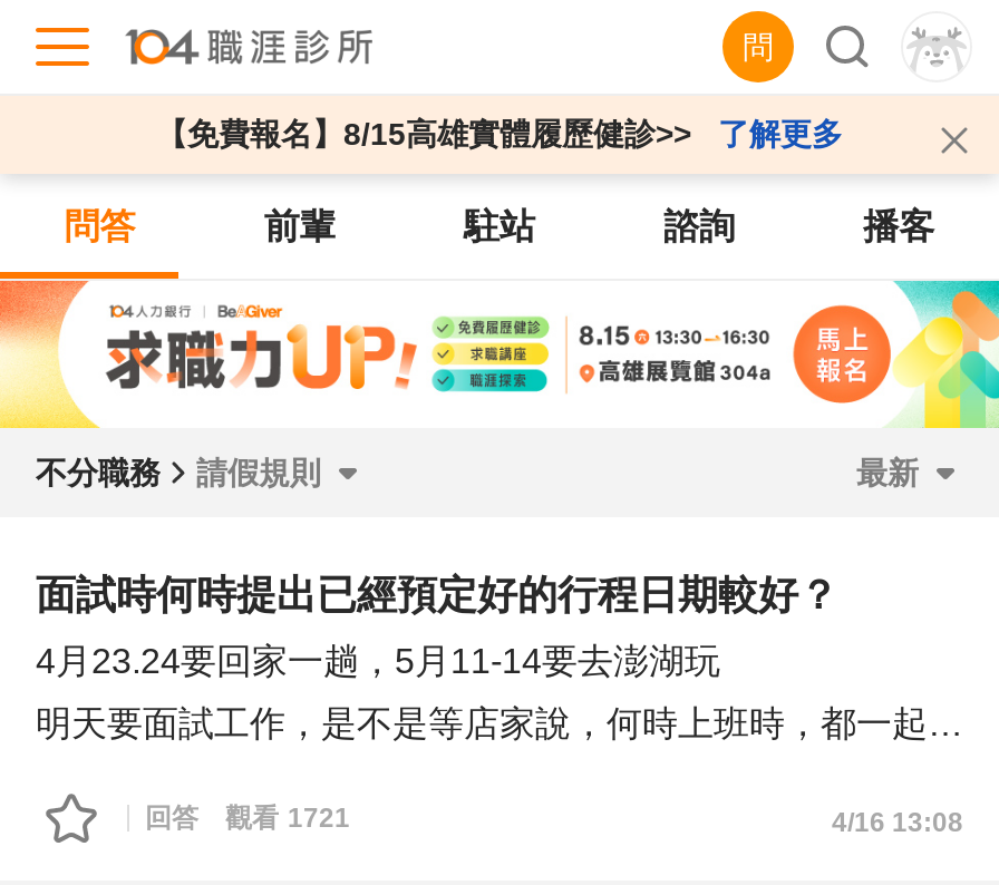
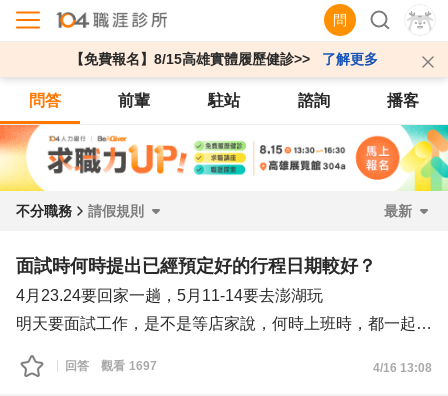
[145,802,350,833] 回答 觀看 1721 -> [65,359,157,373] 回答 觀看 1697

